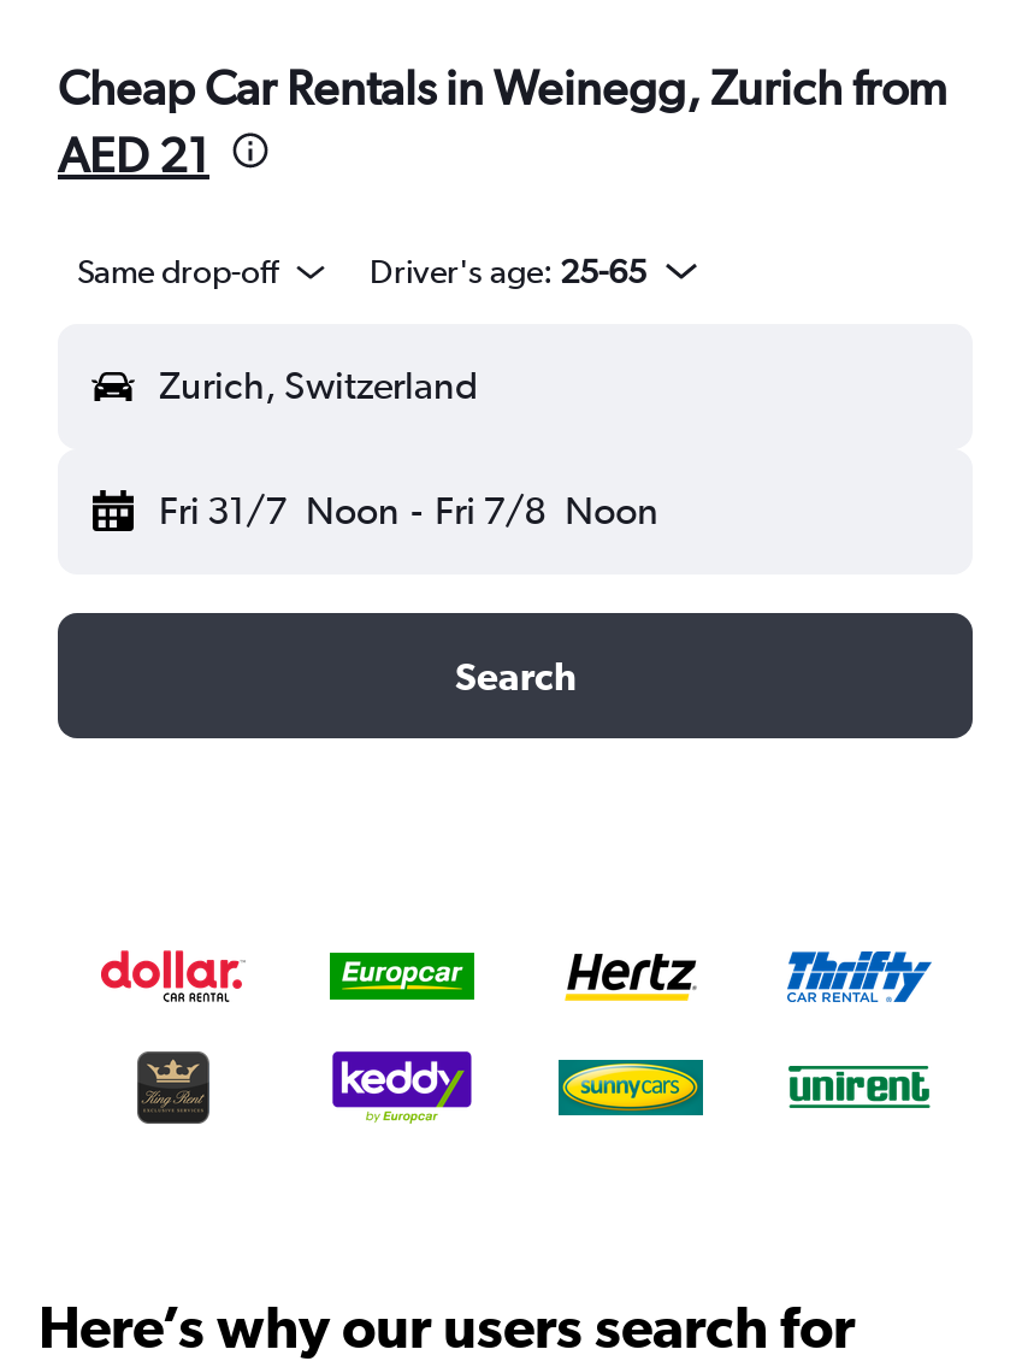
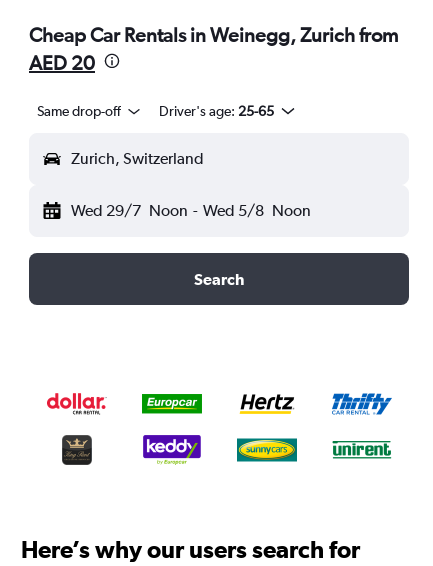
[58,126,209,182] AED 21 -> [29,51,95,74] AED 20
[159,488,659,534] Fri 31/7 Noon - Fri 7/8 Noon -> [71,201,311,220] Wed 29/7 Noon - Wed 5/8 Noon

